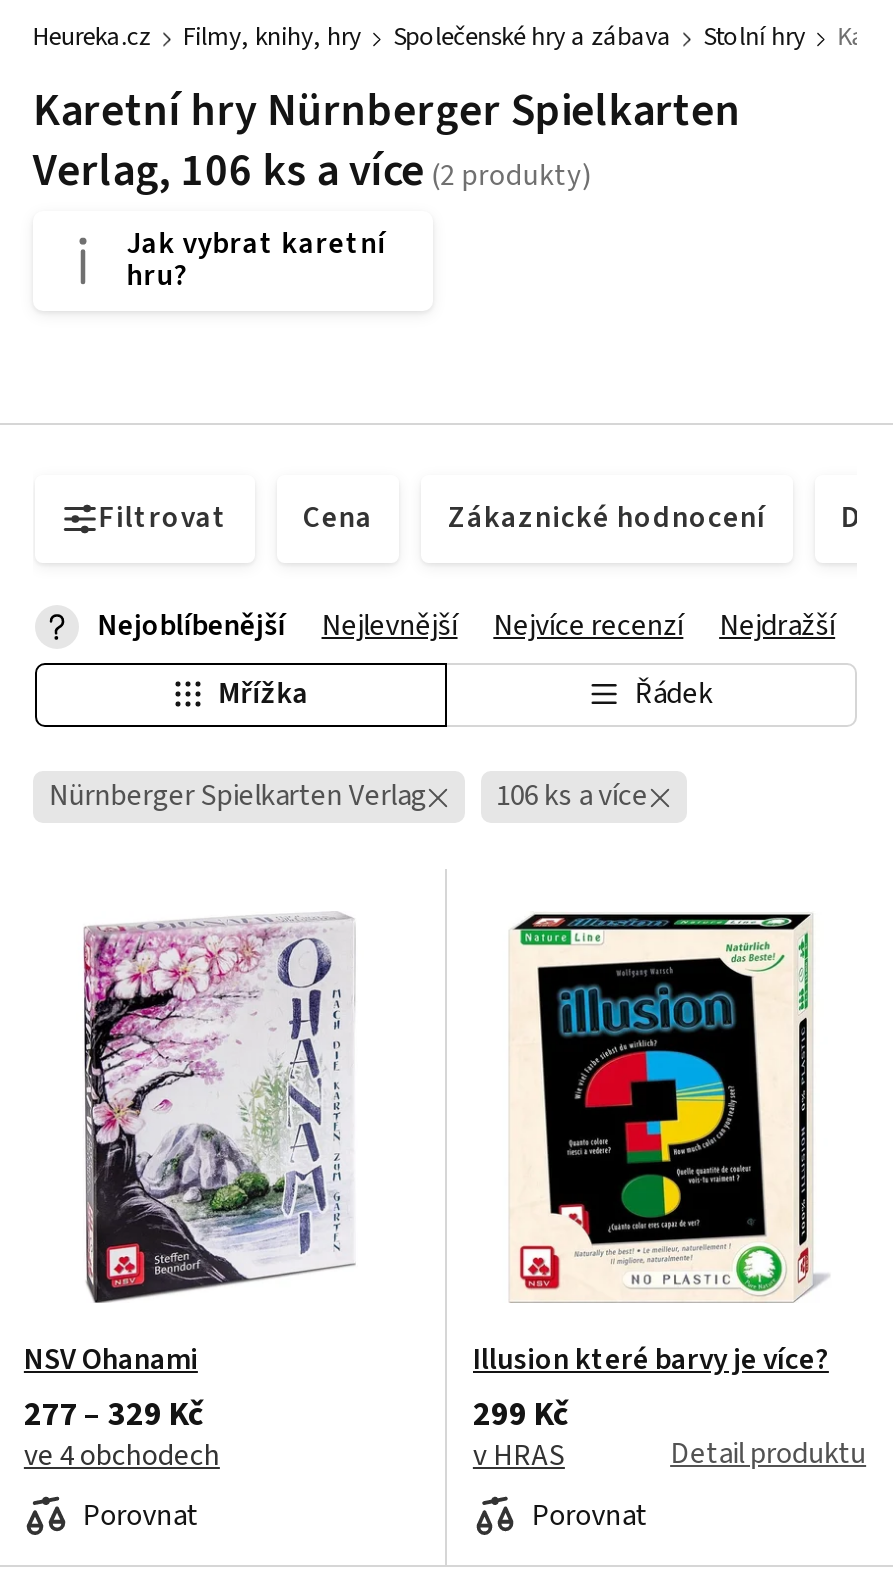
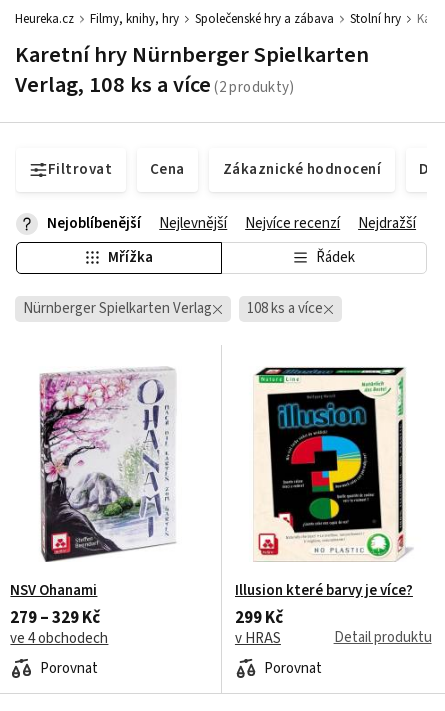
[33,138,425,297] Verlag, 106 ks a více | Jak vybrat karetní | hru? -> [15,69,211,101] Verlag, 108 ks a více
[49,776,648,818] Nürnberger Spielkarten Verlag 106 ks a více -> [23,298,323,319] Nürnberger Spielkarten Verlag 108 ks a více
[24,1390,204,1438] 277 – 329 Kč -> [10,606,100,630] 279 – 329 Kč

